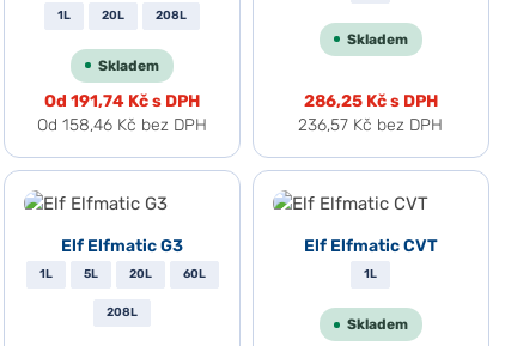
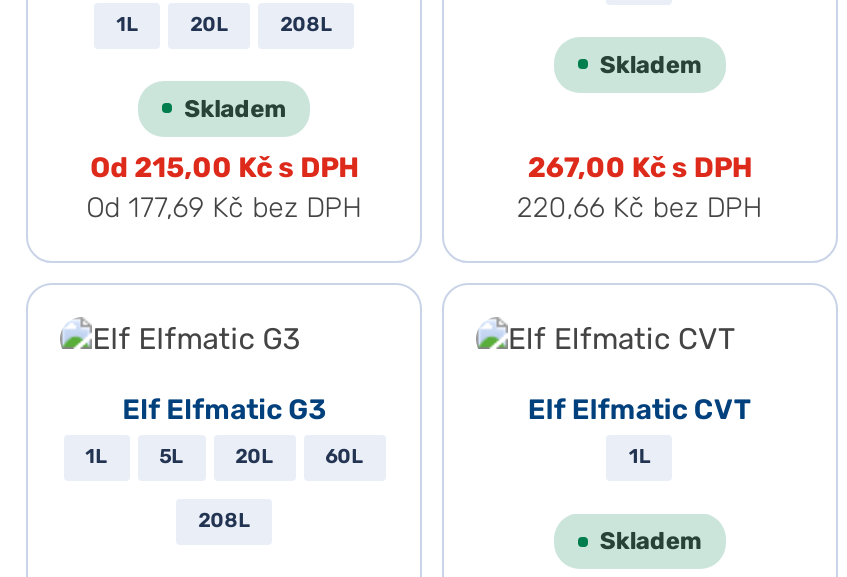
[44,91,200,111] Od 191,74 Kč s DPH -> [90,151,358,185] Od 215,00 Kč s DPH
[304,91,438,111] 286,25 Kč s DPH -> [528,151,752,185] 267,00 Kč s DPH
[37,115,207,135] Od 158,46 Kč bez DPH -> [86,191,362,225] Od 177,69 Kč bez DPH
[298,115,443,135] 236,57 Kč bez DPH -> [517,191,763,225] 220,66 Kč bez DPH

